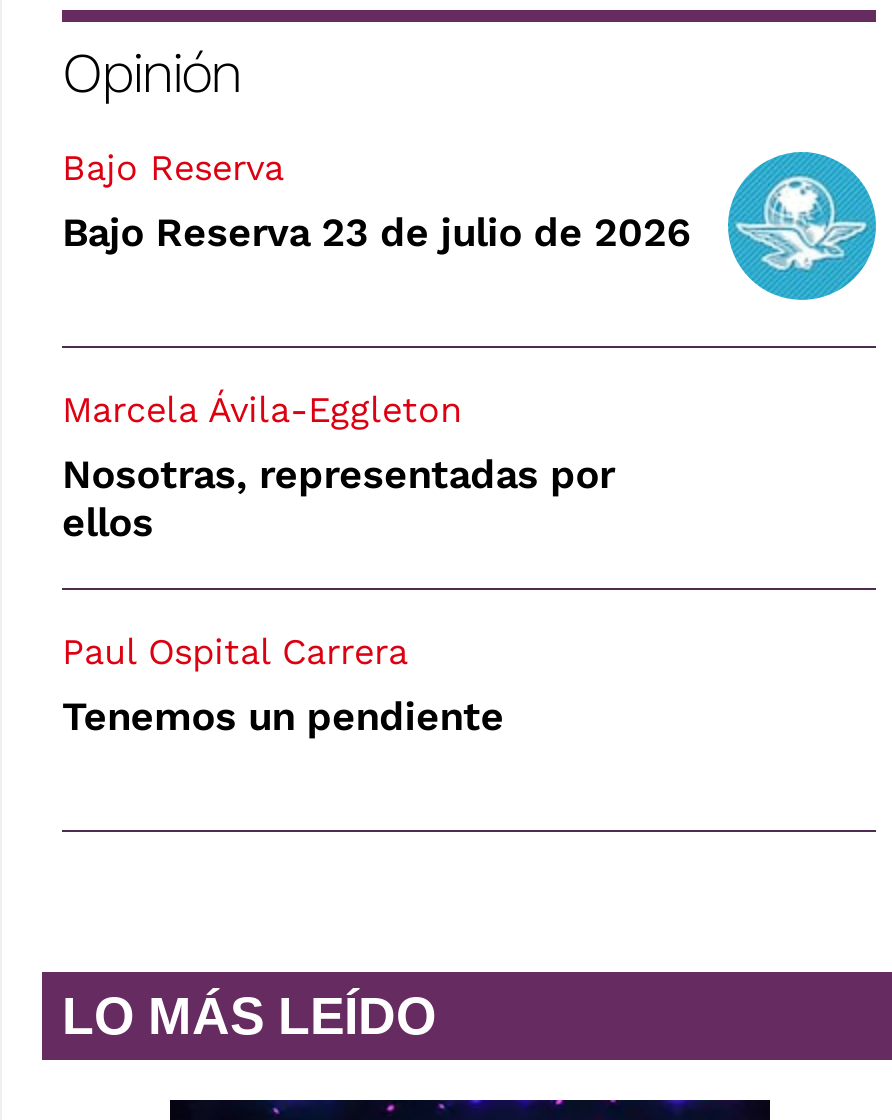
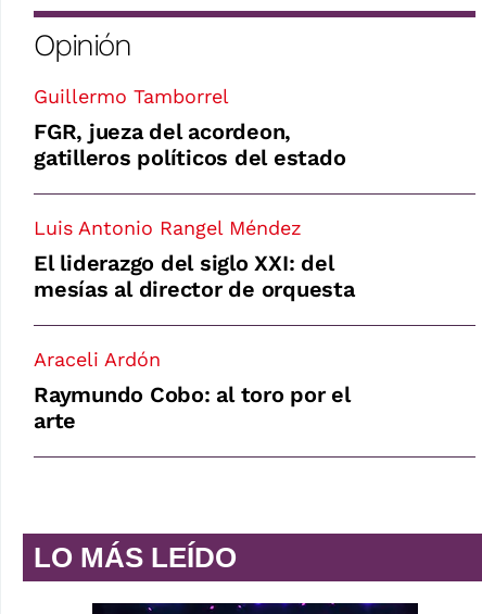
[62,145,690,255] Bajo Reserva | Bajo Reserva 23 de julio de 2026 -> [34,84,345,170] Guillermo Tamborrel | FGR, jueza del acordeon, | gatilleros políticos del estado
[726,150,878,302] [image] -> none
[62,387,614,545] Marcela Ávila-Eggleton | Nosotras, representadas por | ellos -> [34,216,354,302] Luis Antonio Rangel Méndez | El liderazgo del siglo XXI: del | mesías al director de orquesta
[62,629,504,739] Paul Ospital Carrera | Tenemos un pendiente -> [34,347,350,433] Araceli Ardón | Raymundo Cobo: al toro por el | arte

